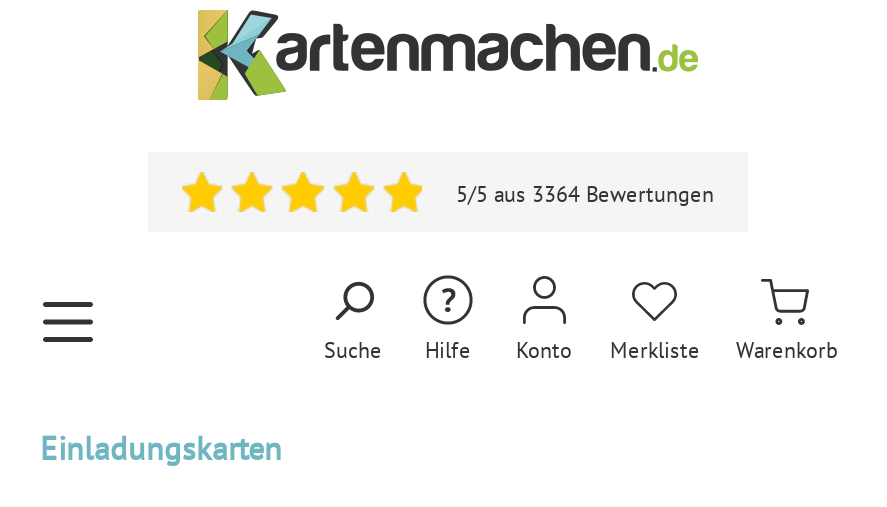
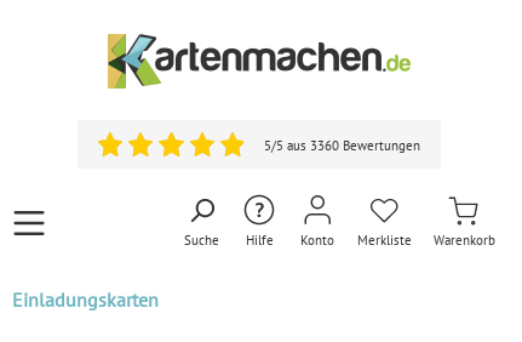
[456,180,714,208] 5/5 aus 3364 Bewertungen -> [264,137,420,154] 5/5 aus 3360 Bewertungen

